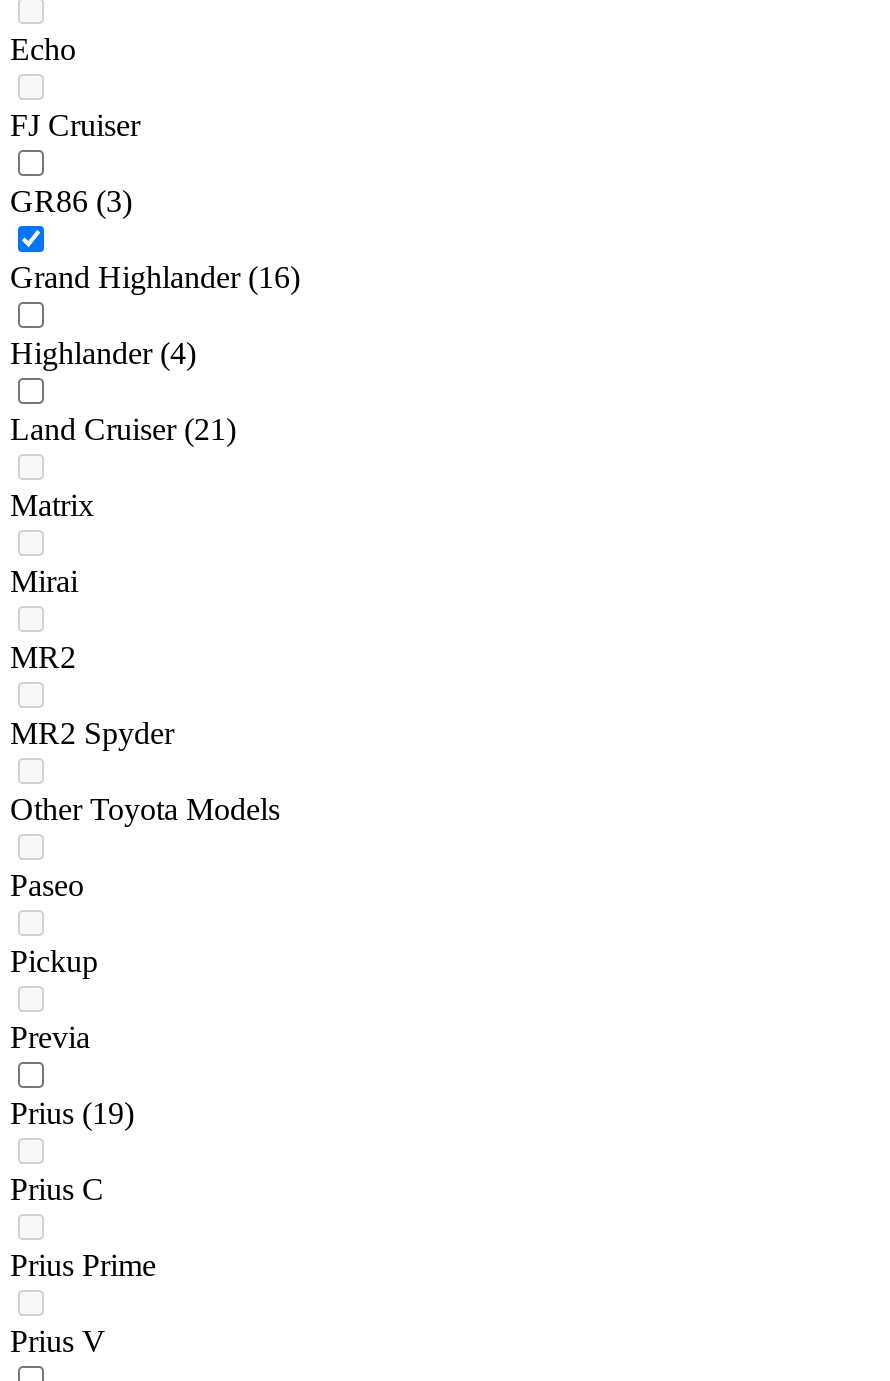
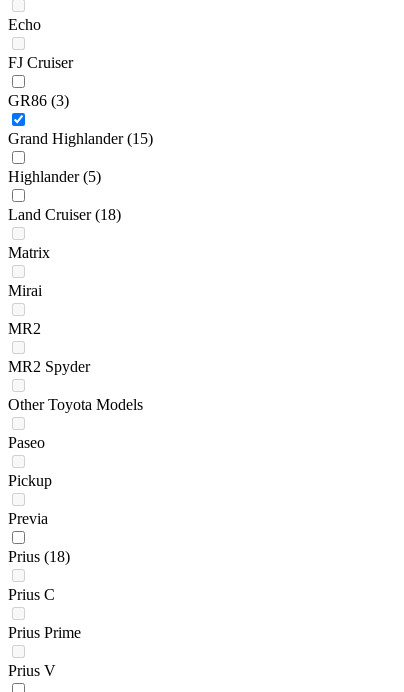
[10,261,300,295] Grand Highlander (16) -> [8,130,153,147] Grand Highlander (15)
[10,337,196,371] Highlander (4) -> [8,168,101,185] Highlander (5)
[10,413,236,447] Land Cruiser (21) -> [8,206,121,223] Land Cruiser (18)
[10,1097,134,1131] Prius (19) -> [8,548,70,565] Prius (18)

